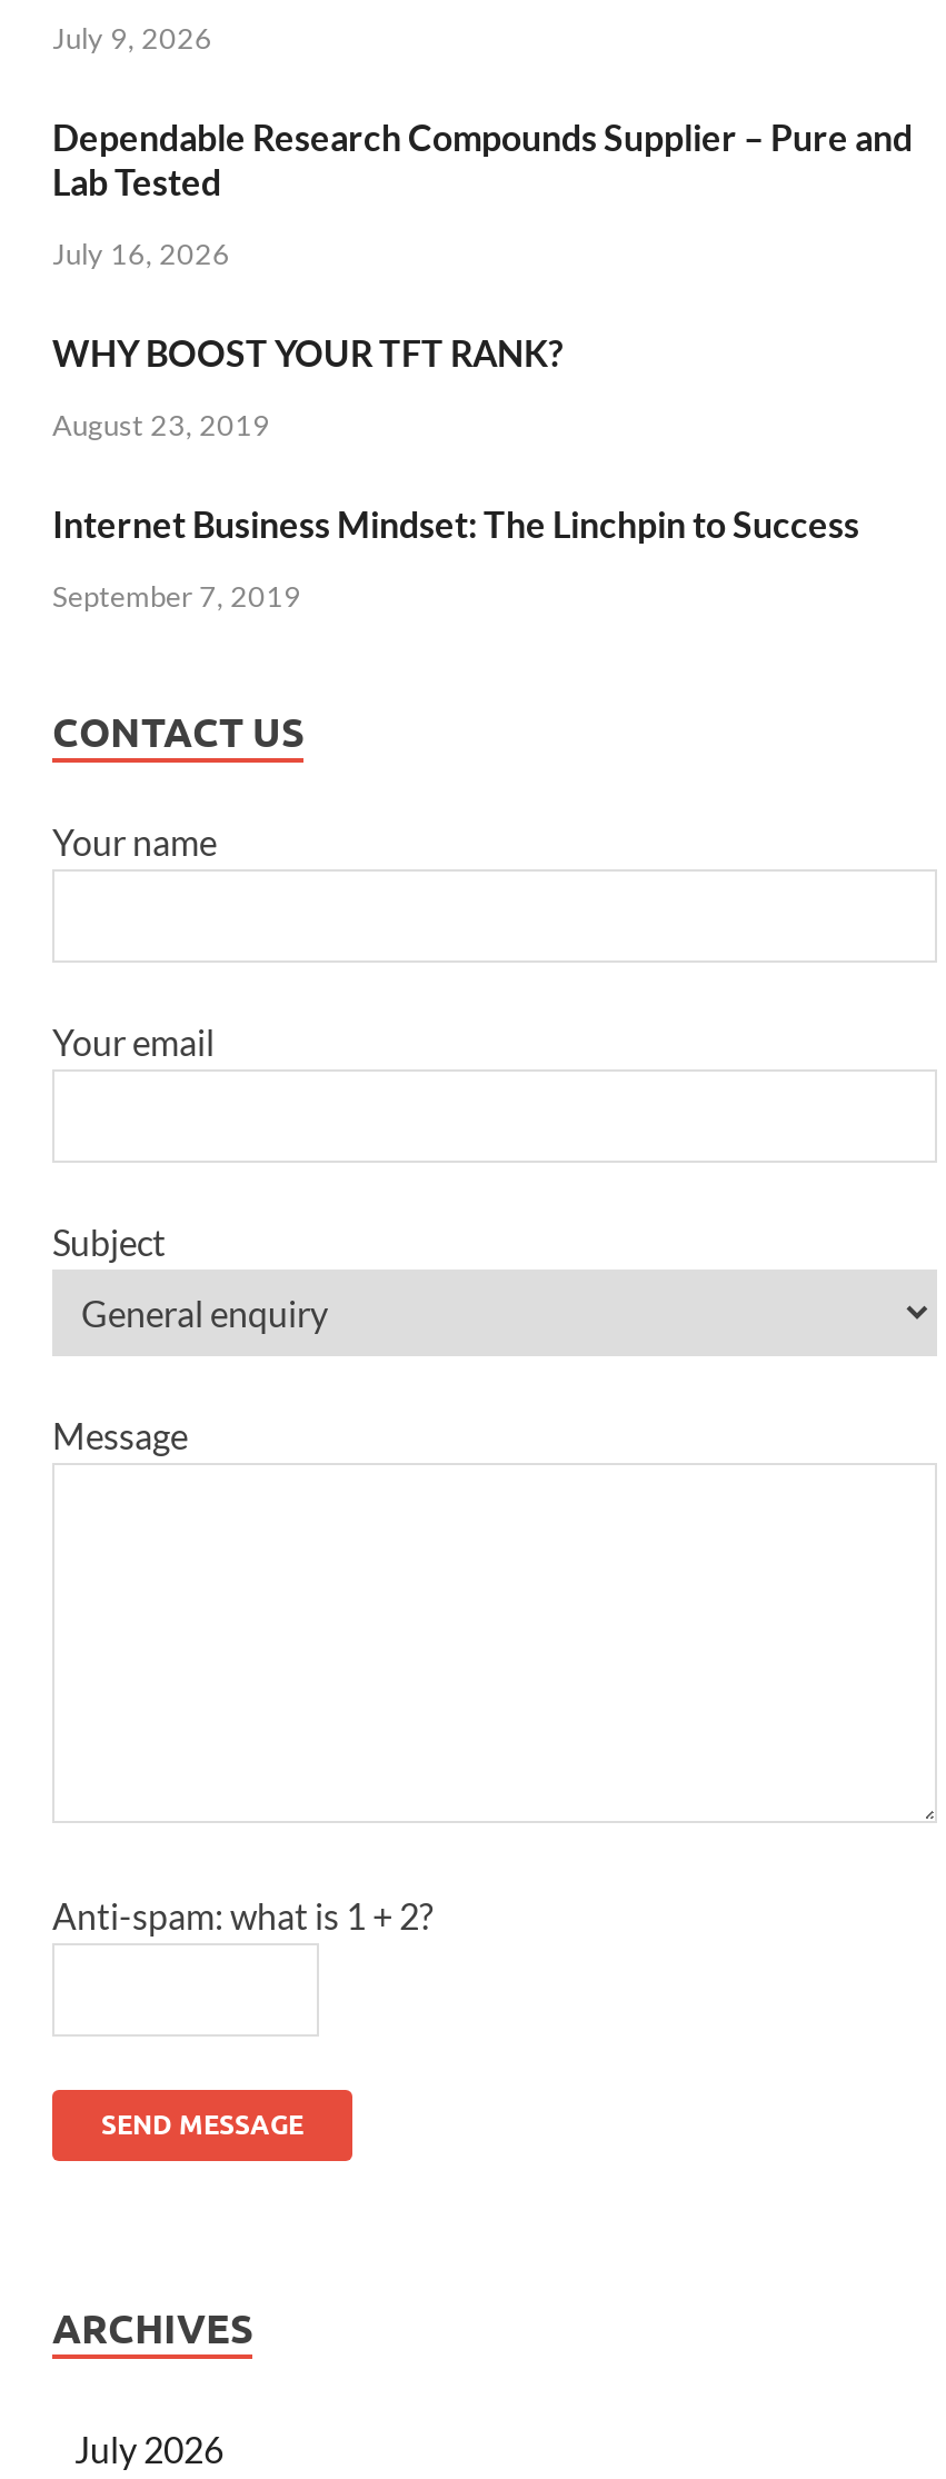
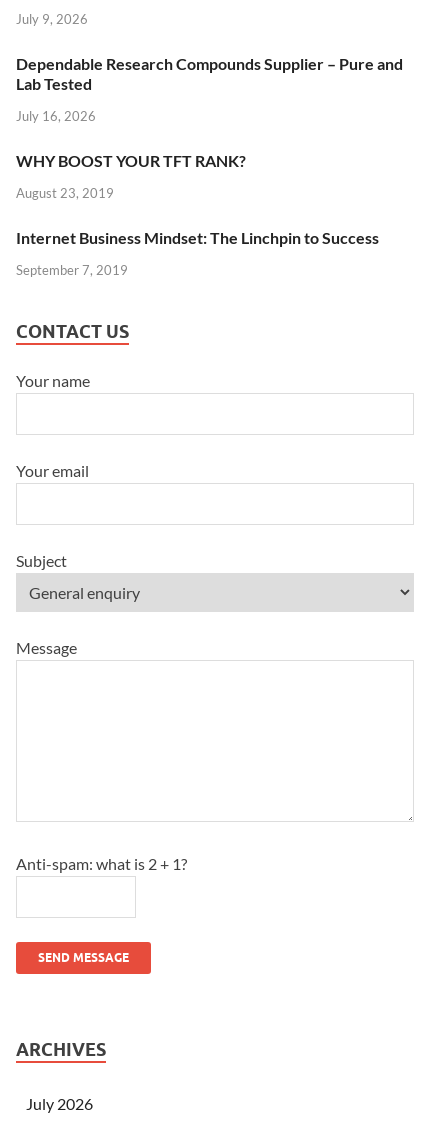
[52,1893,432,1935] Anti-spam: what is 1 + 2? -> [16,853,187,872] Anti-spam: what is 2 + 1?

